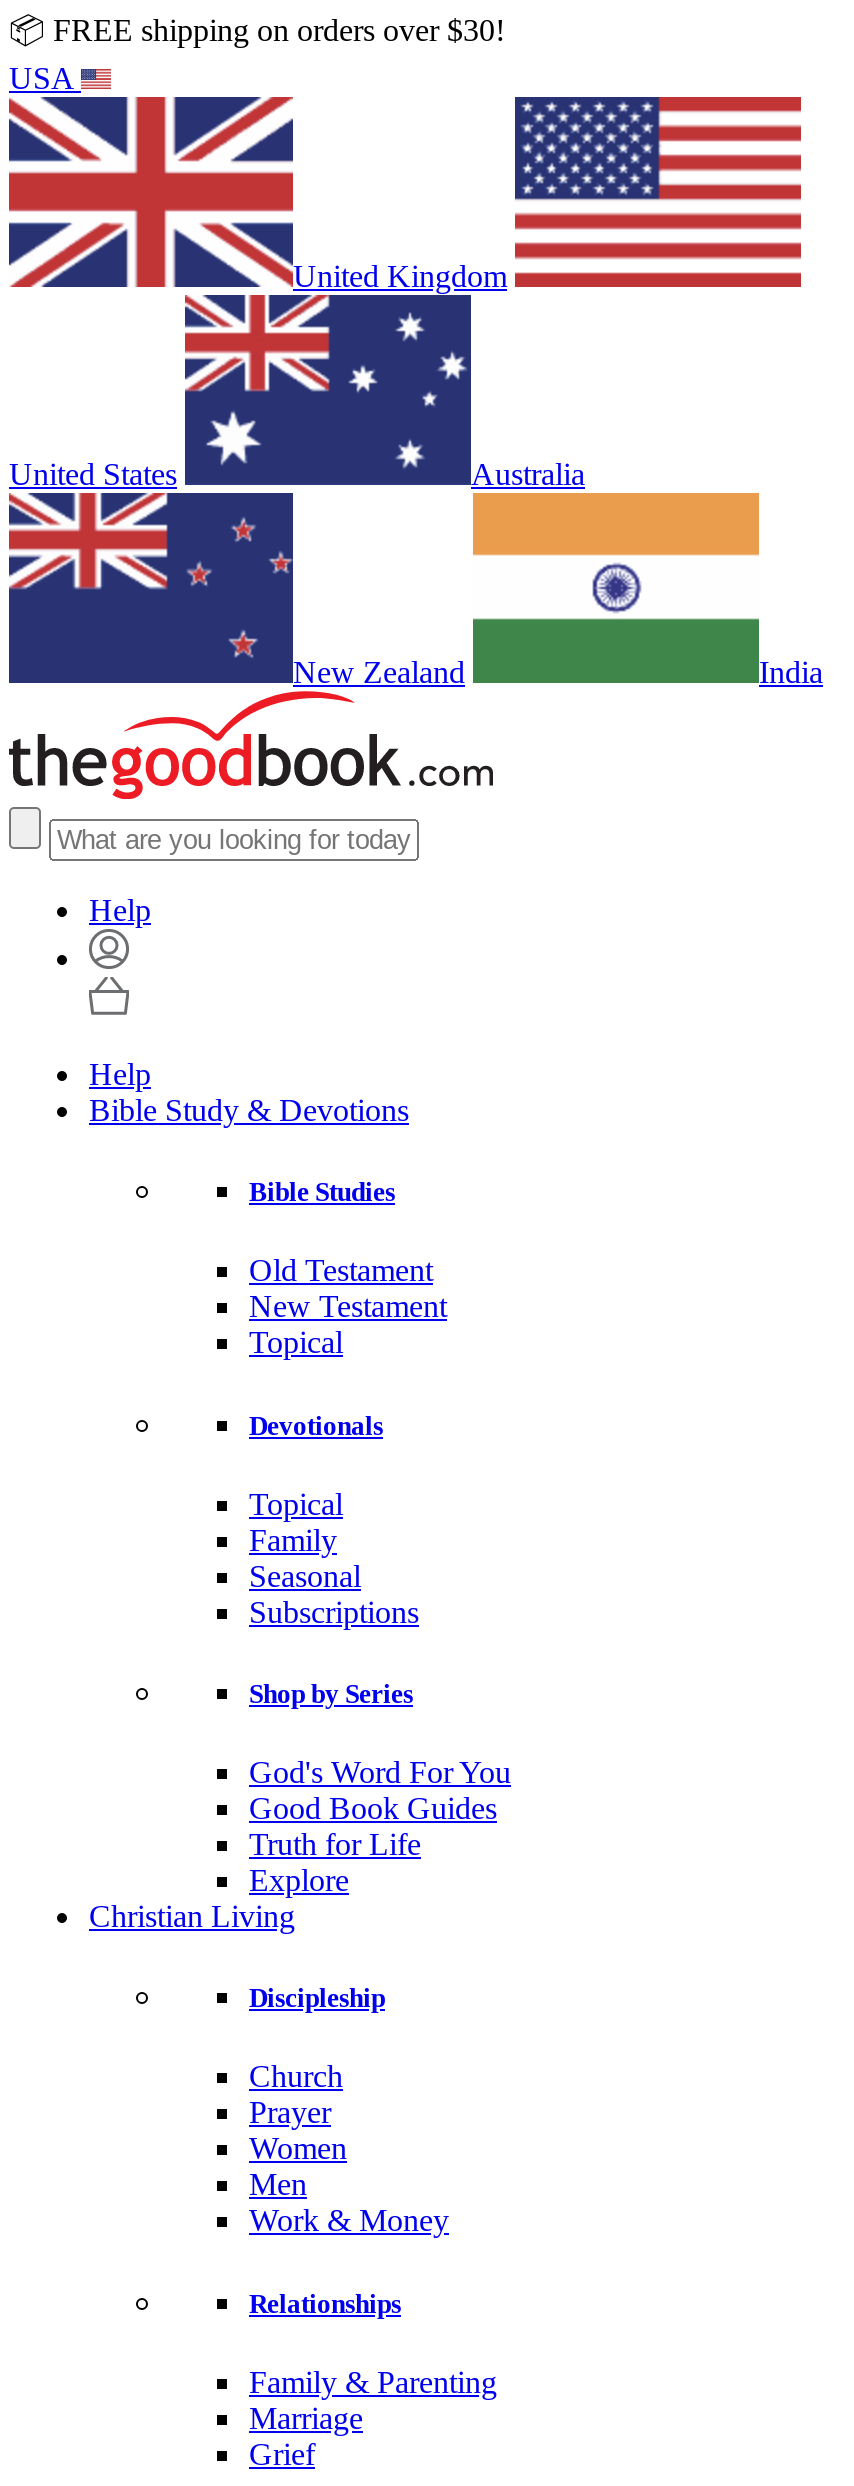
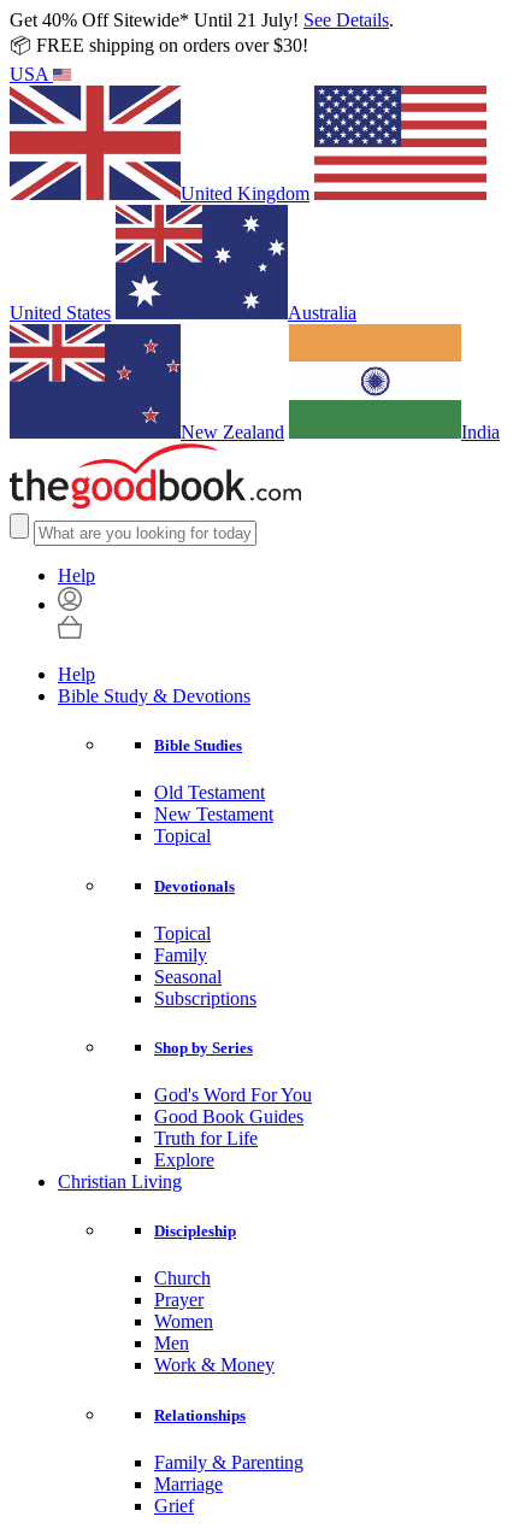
none -> [10,10,394,30] Get 40% Off Sitewide* Until 21 July! See Details.

